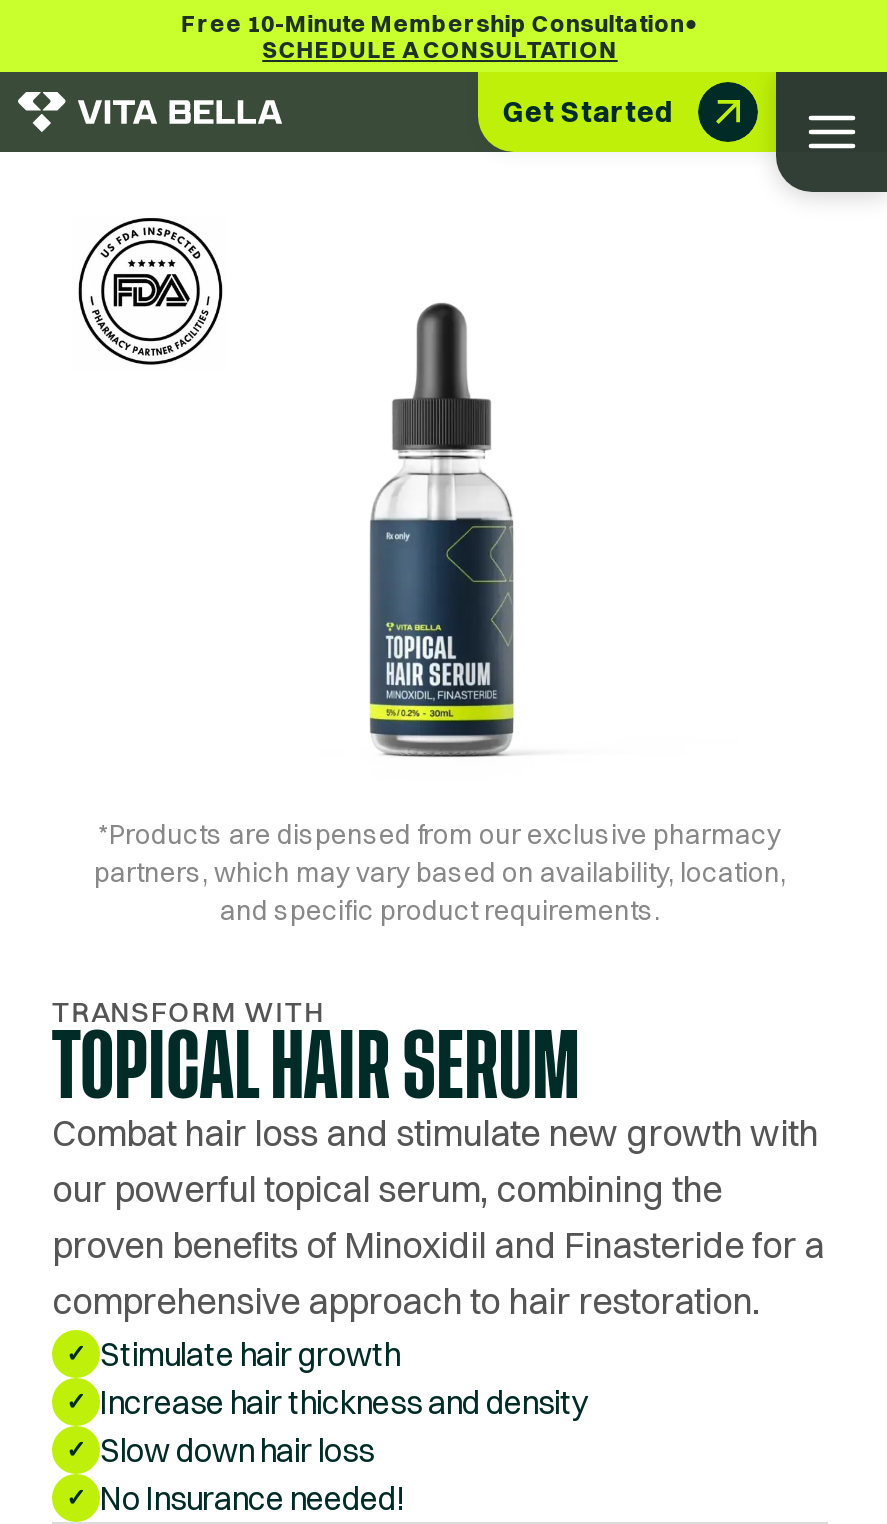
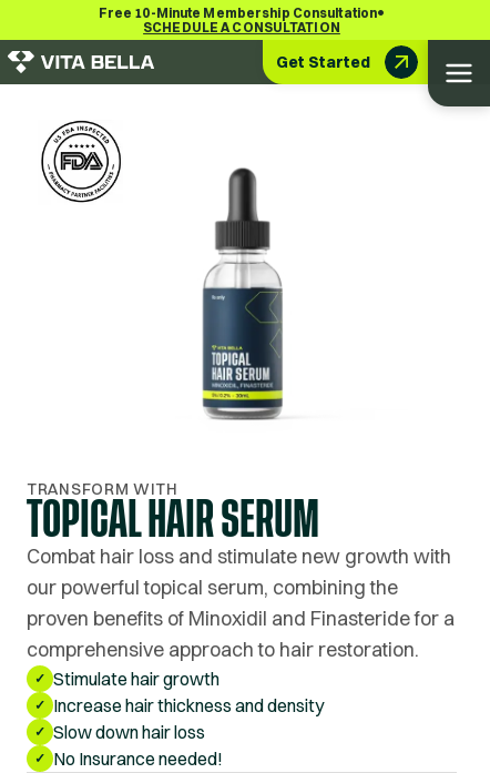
[94,818,786,926] *Products are dispensed from our exclusive pharmacy | partners, which may vary based on availability, location, | and specific product requirements. -> none

